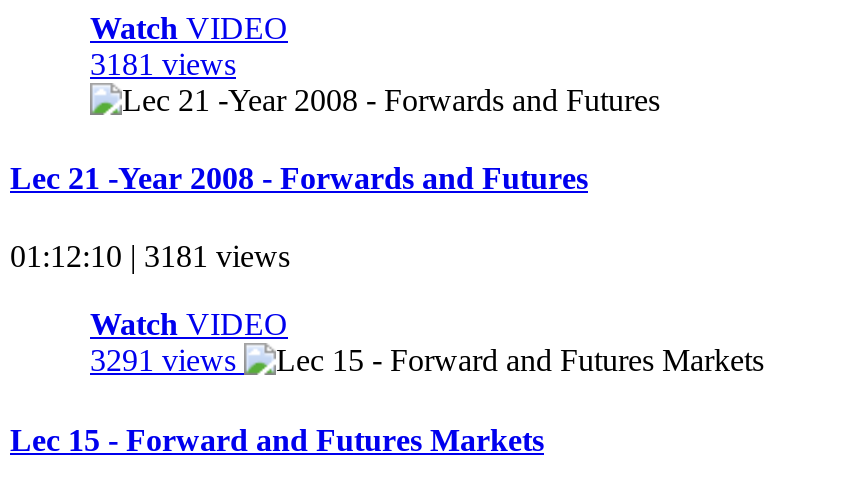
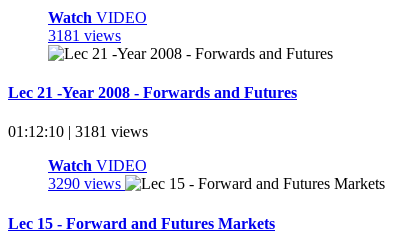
[90,344,244,378] 3291 views -> [48,175,125,192] 3290 views

